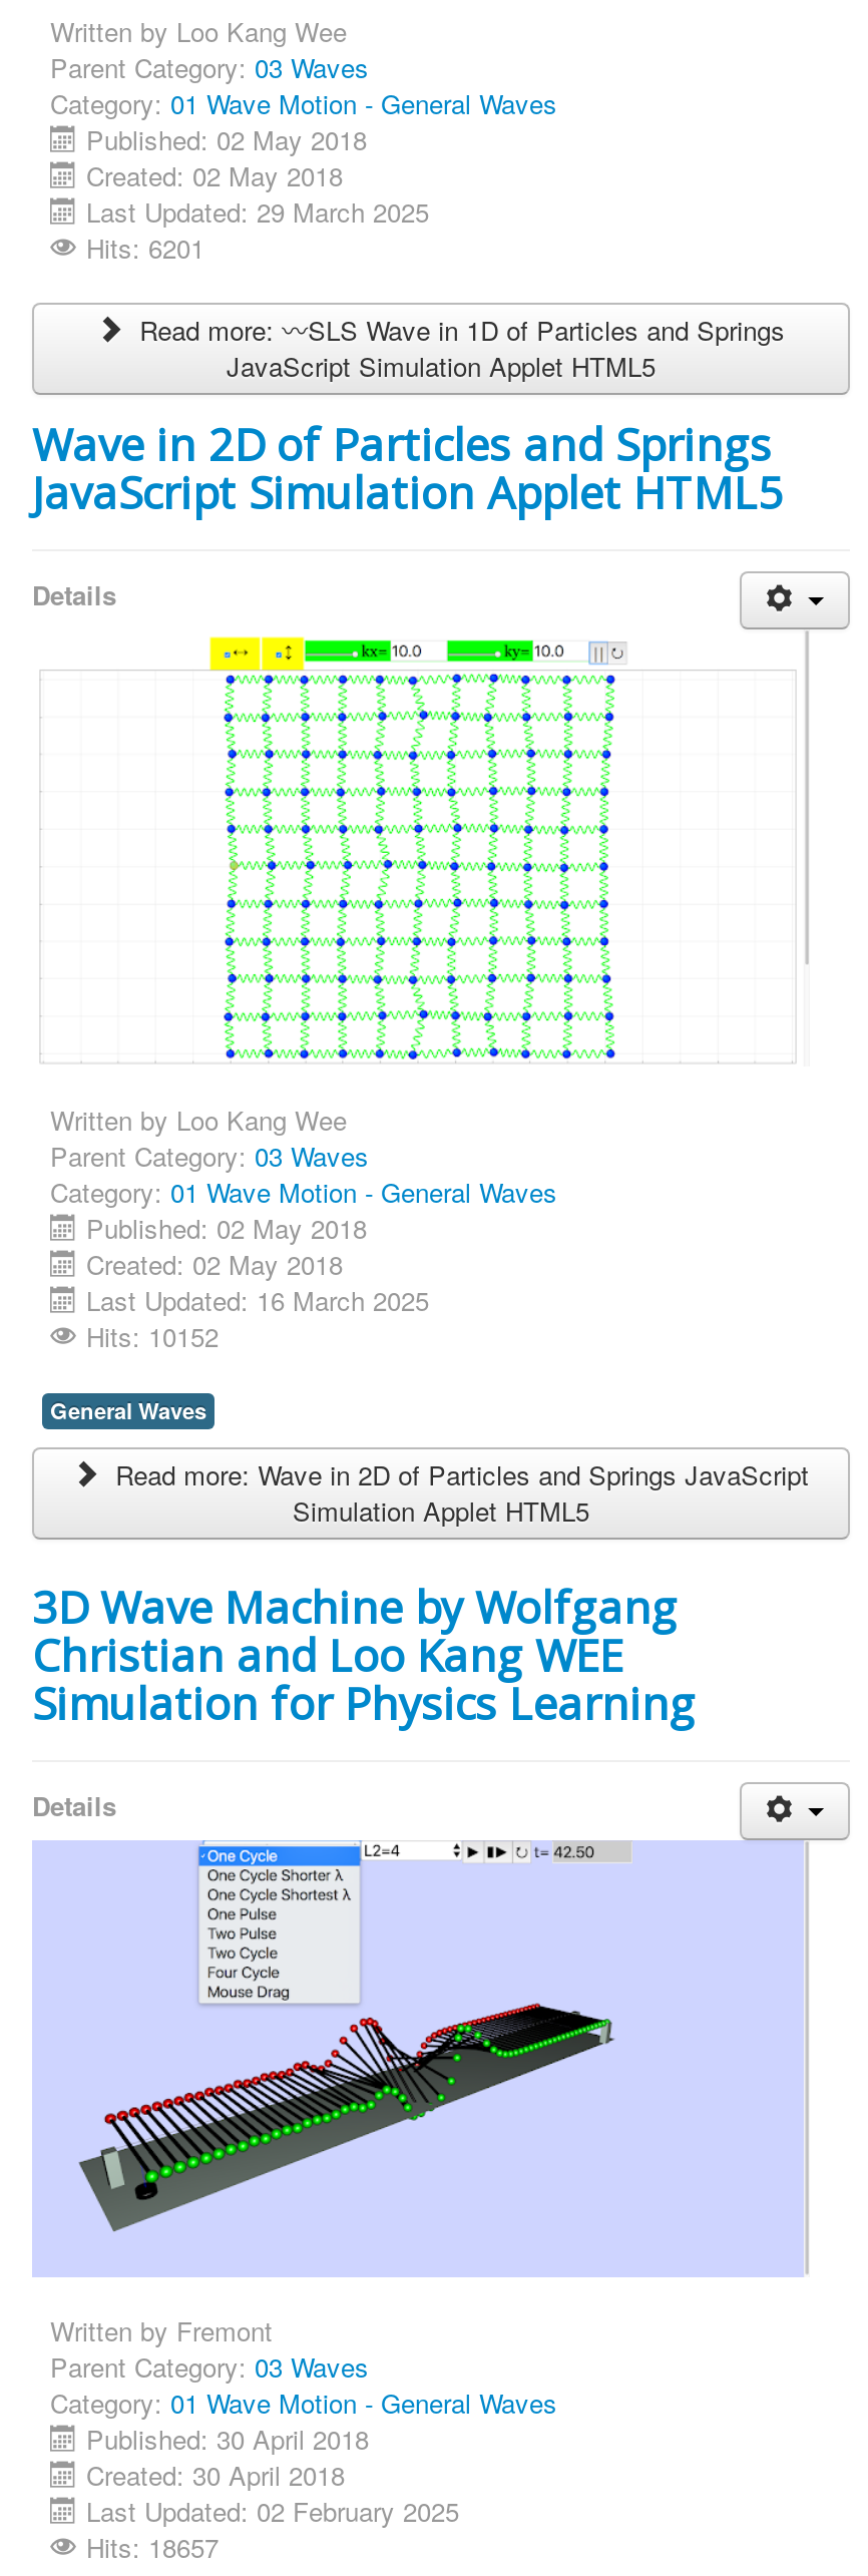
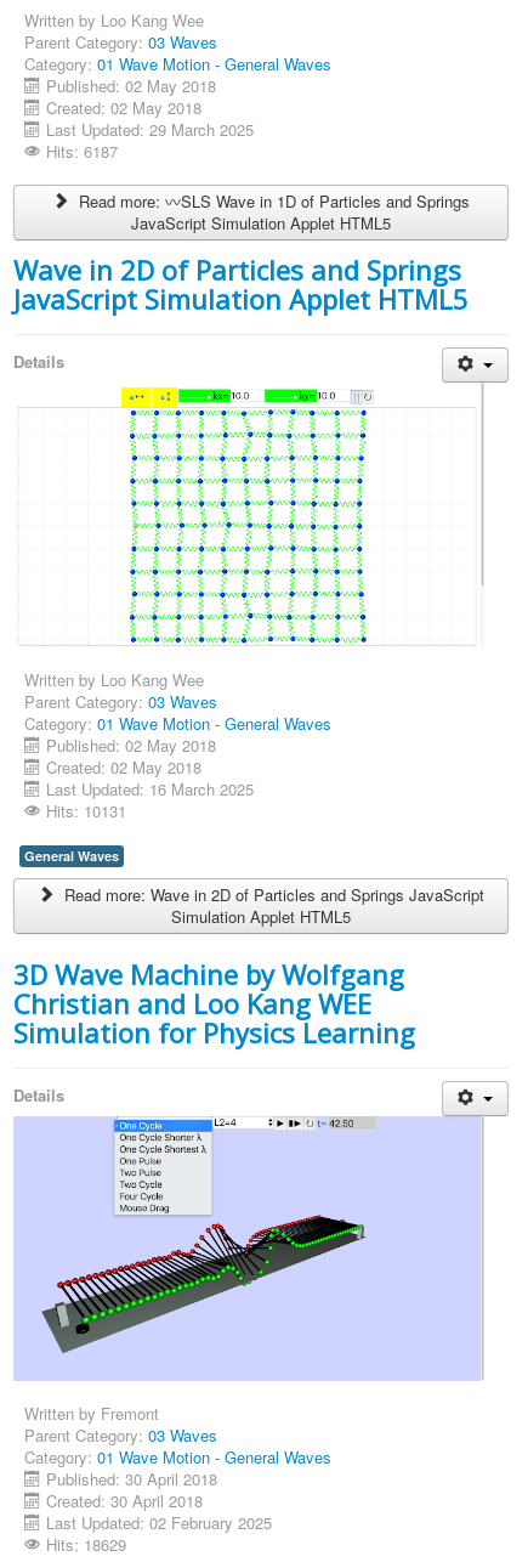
[86,228,204,266] Hits: 6201 -> [46,139,118,162] Hits: 6187
[86,1317,219,1355] Hits: 10152 -> [46,799,126,822] Hits: 10131
[86,2528,219,2566] Hits: 18657 -> [46,1533,126,1556] Hits: 18629

